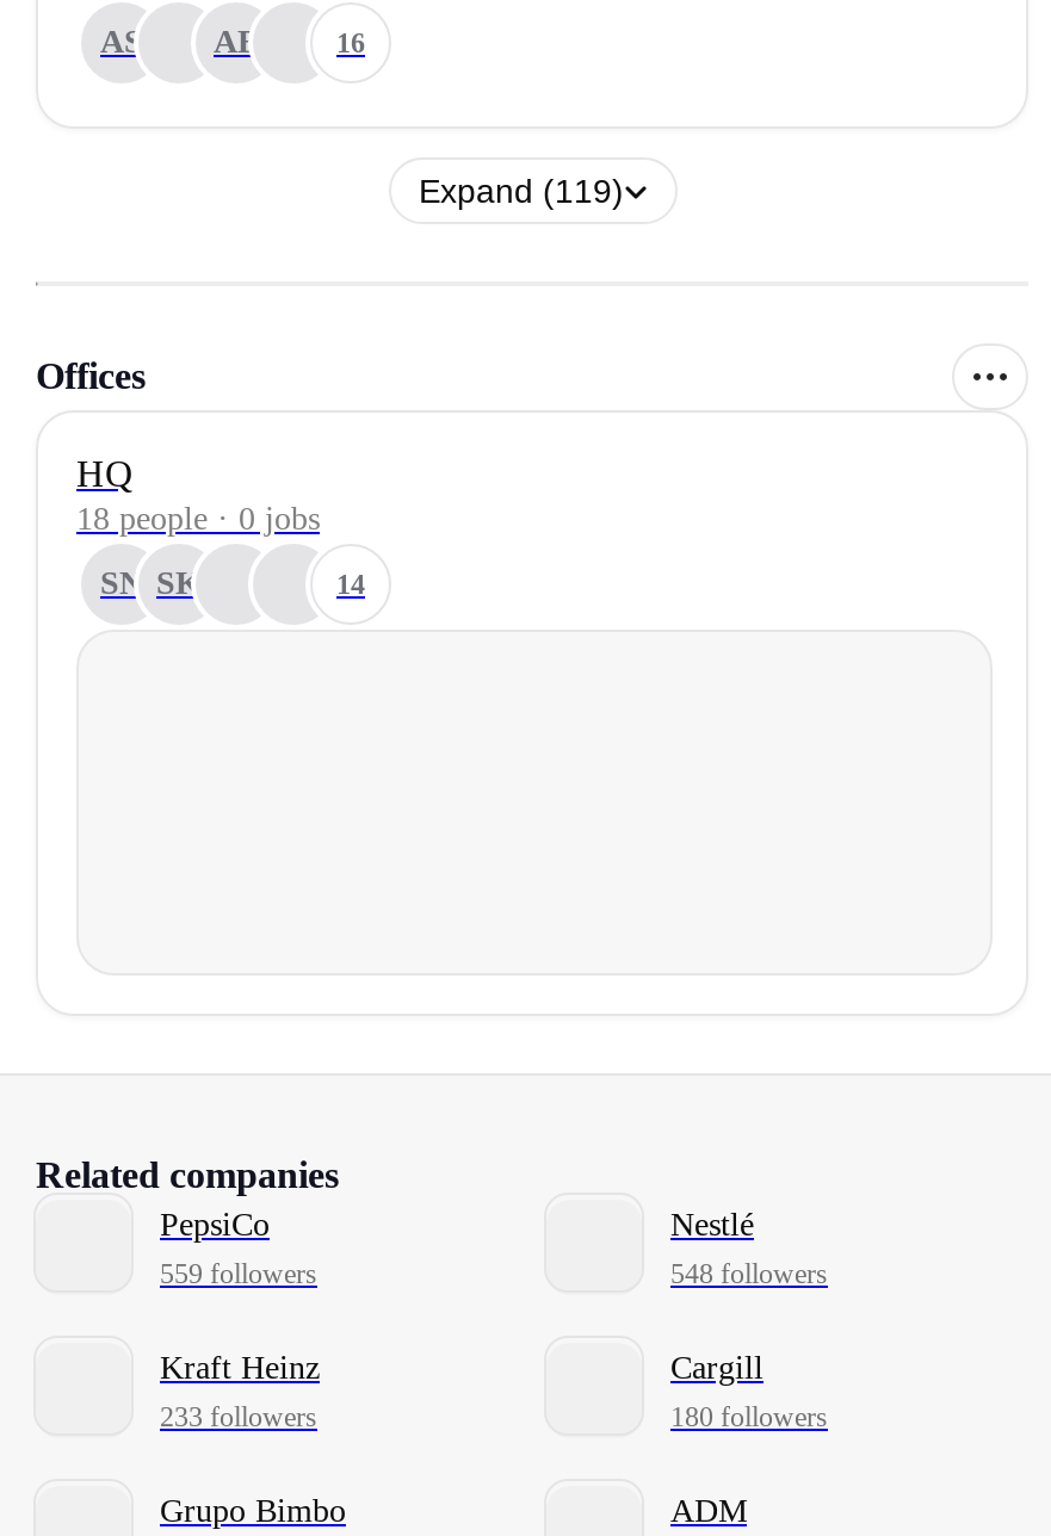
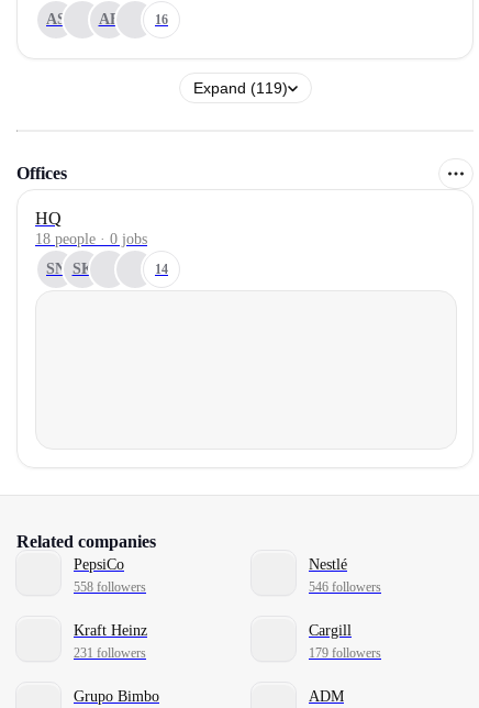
[160,1256,317,1290] 559 followers -> [74,579,146,595] 558 followers
[670,1256,828,1290] 548 followers -> [309,579,381,595] 546 followers
[160,1400,317,1433] 233 followers -> [74,645,146,661] 231 followers
[670,1400,828,1433] 180 followers -> [309,645,381,661] 179 followers

